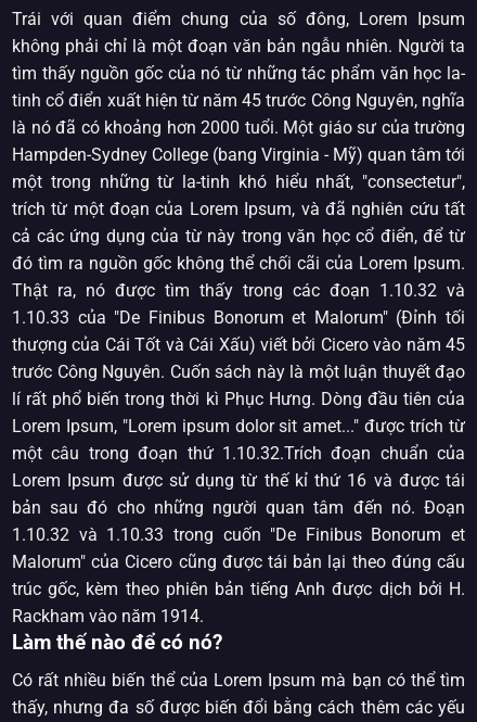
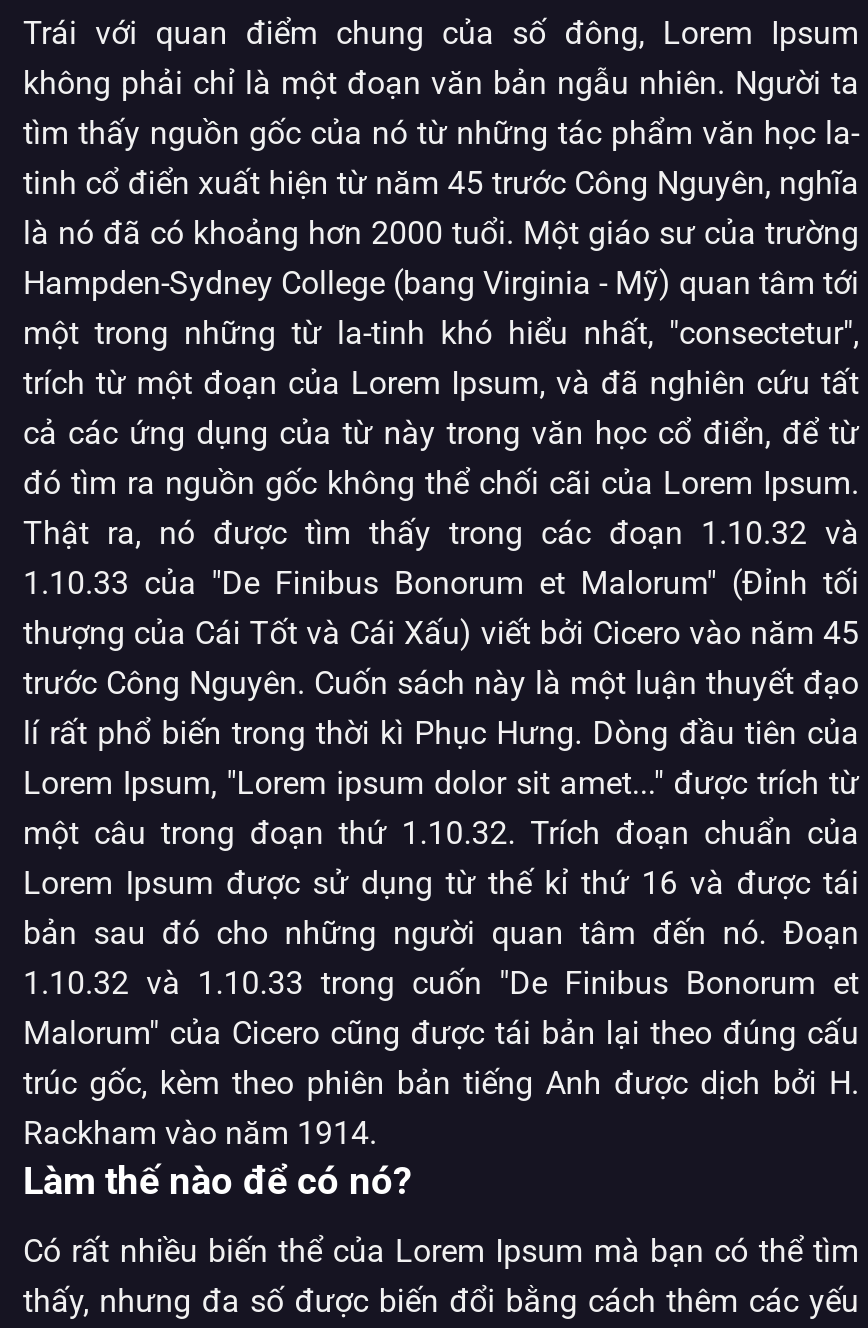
[12,443,465,464] một câu trong đoạn thứ 1.10.32.Trích đoạn chuẩn của -> [23,814,859,852] một câu trong đoạn thứ 1.10.32. Trích đoạn chuẩn của

